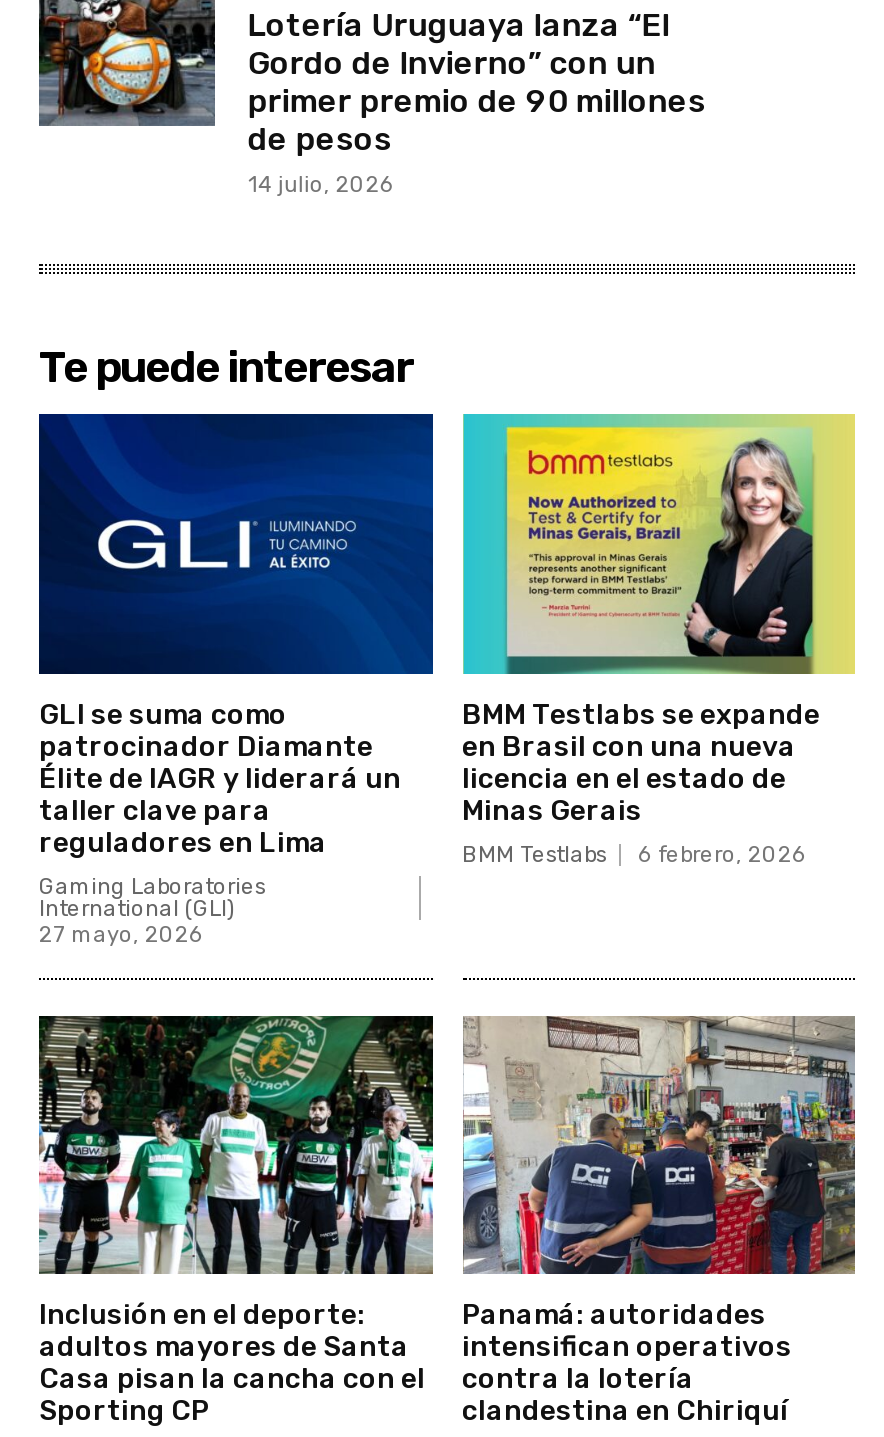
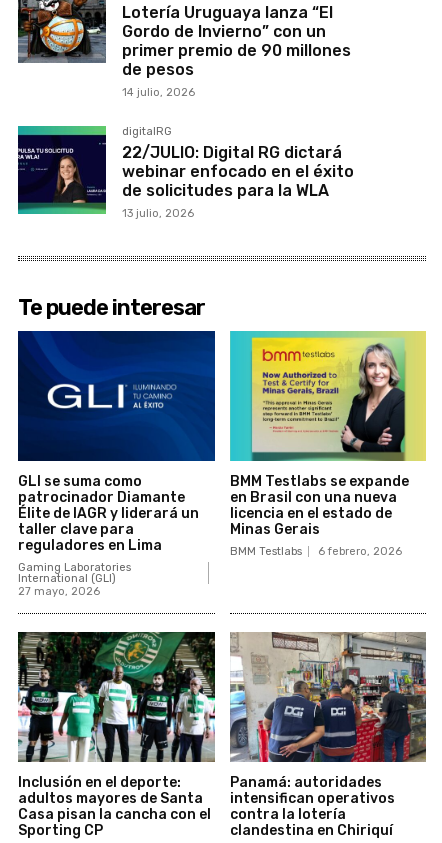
none -> [17,125,354,220] [image] | digitalRG | 22/JULIO: Digital RG dictará | webinar enfocado en el éxito | de solicitudes para la WLA | 13 julio, 2026

